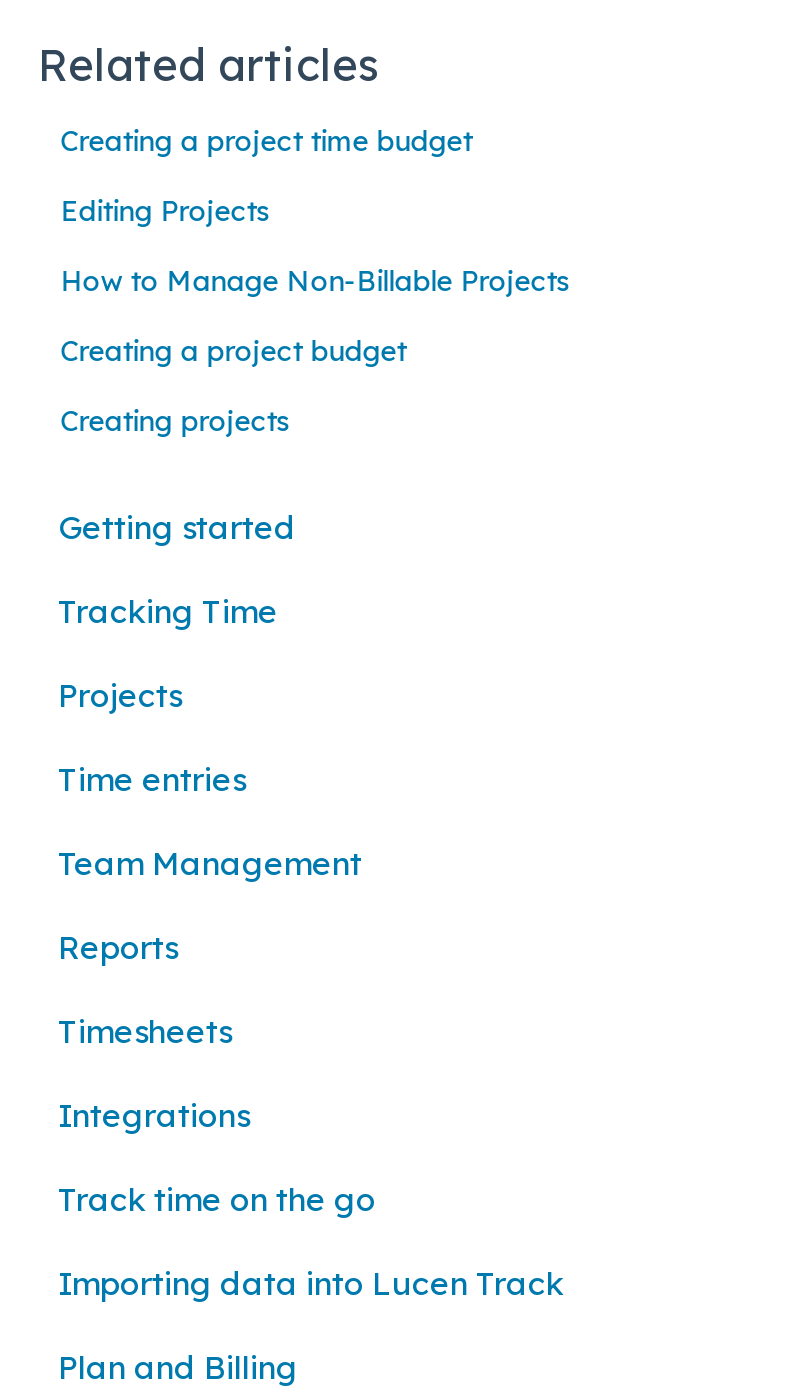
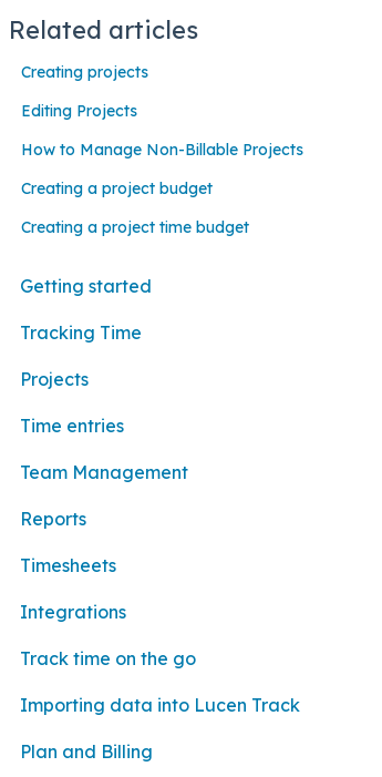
moved [60,123,472,159] -> [21,217,249,237]: Creating a project time budget
moved [60,403,290,439] -> [21,62,149,81]: Creating projects

